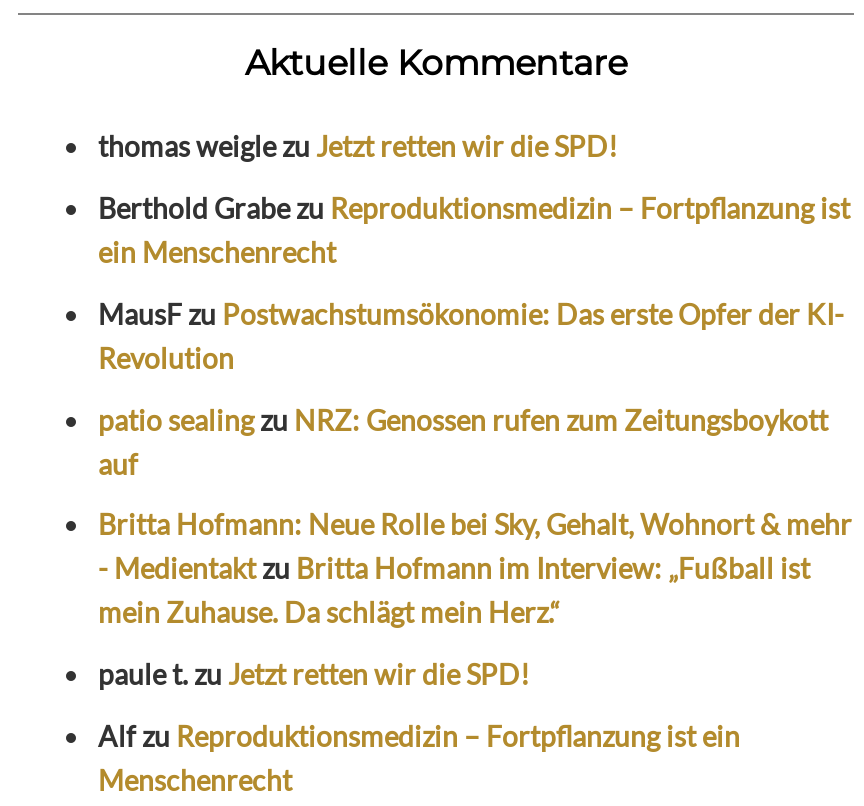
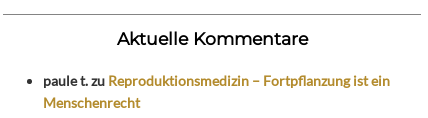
[98,129,852,753] thomas weigle zu Jetzt retten wir die SPD! | Berthold Grabe zu Reproduktionsmedizin – Fortpflanzung ist | ein Menschenrecht | MausF zu Postwachstumsökonomie: Das erste Opfer der KI- | Revolution | patio sealing zu NRZ: Genossen rufen zum Zeitungsboykott | auf | Britta Hofmann: Neue Rolle bei Sky, Gehalt, Wohnort & mehr | - Medientakt zu Britta Hofmann im Interview: „Fußball ist | mein Zuhause. Da schlägt mein Herz.“ | paule t. zu Jetzt retten wir die SPD! | Alf zu Reproduktionsmedizin – Fortpflanzung ist ein -> [43,72,390,89] paule t. zu Reproduktionsmedizin – Fortpflanzung ist ein

